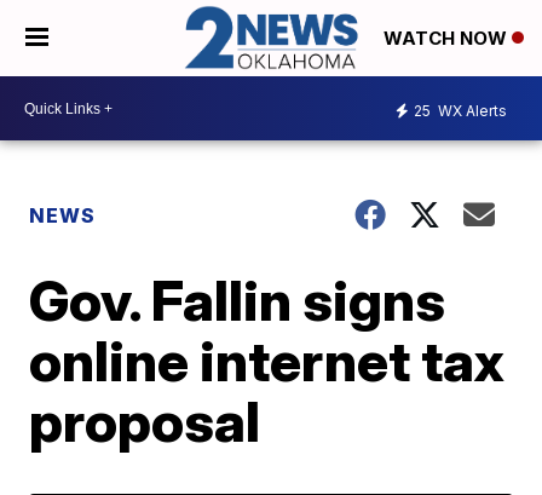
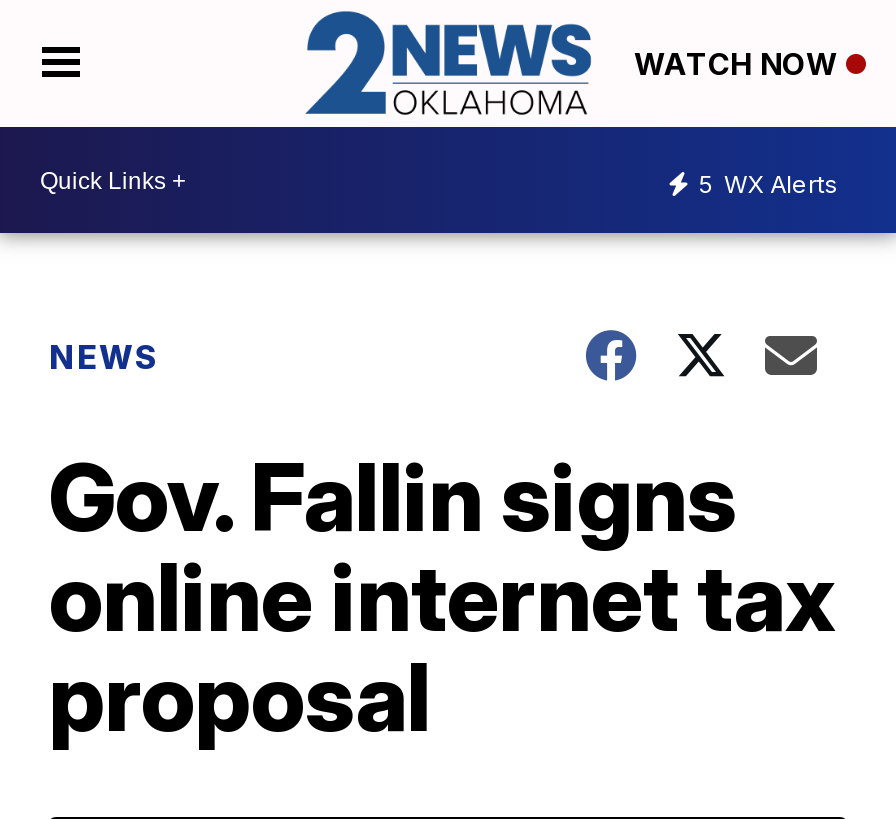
[414,101,507,119] 25 WX Alerts -> [698,168,838,198] 5 WX Alerts

